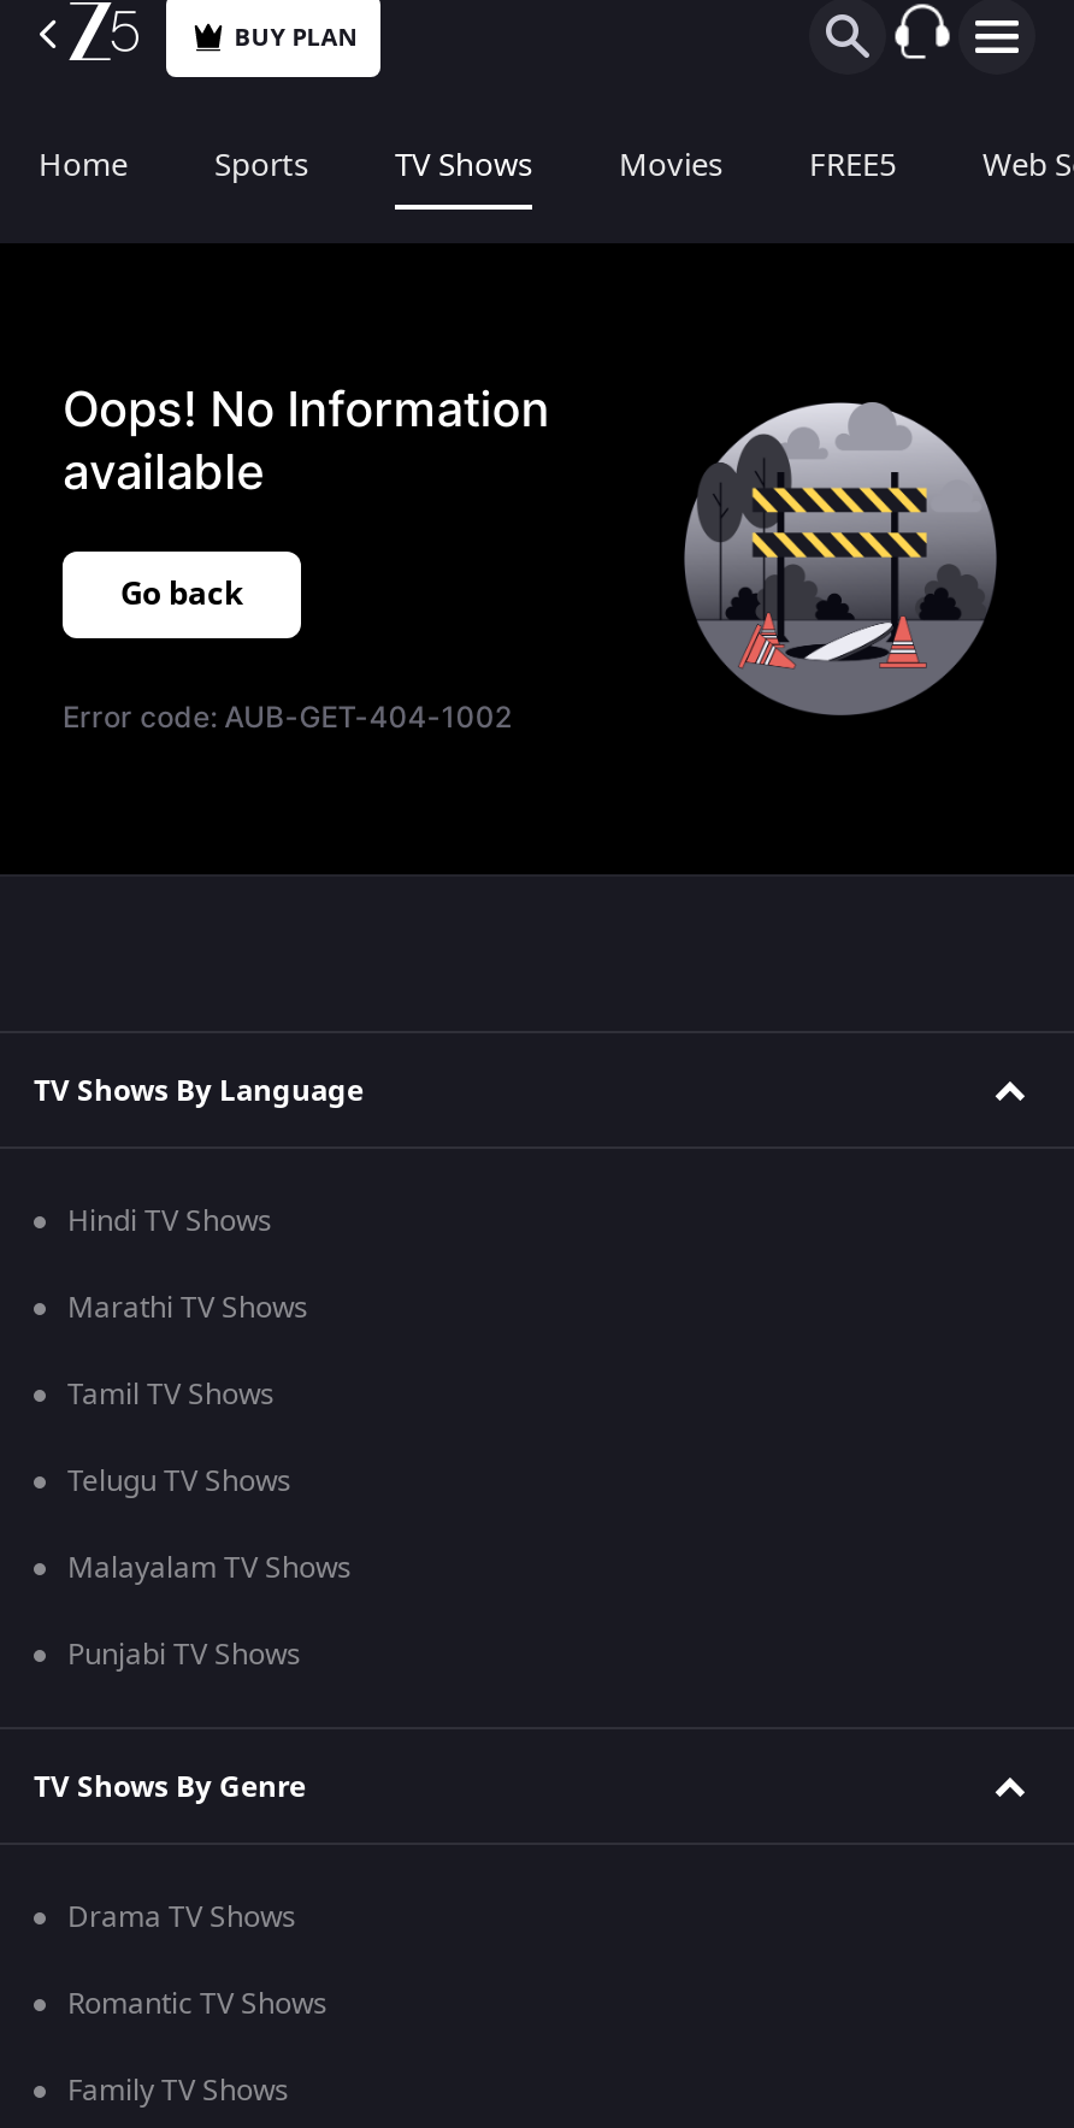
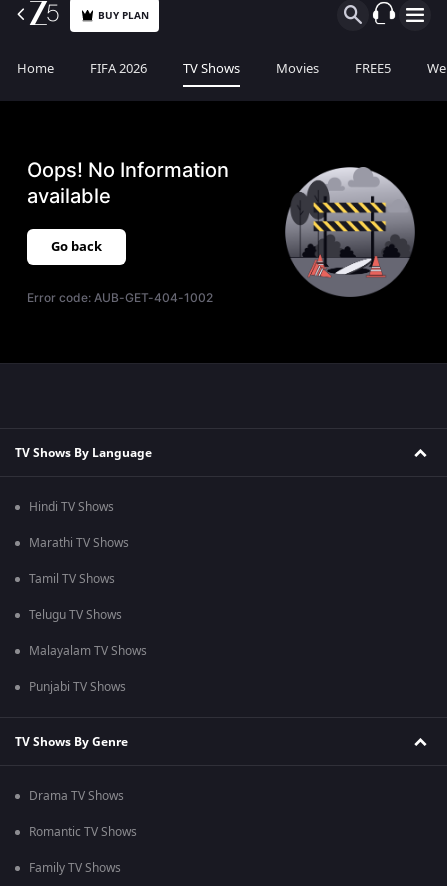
[214,142,308,188] Sports -> [90,59,147,78] FIFA 2026

